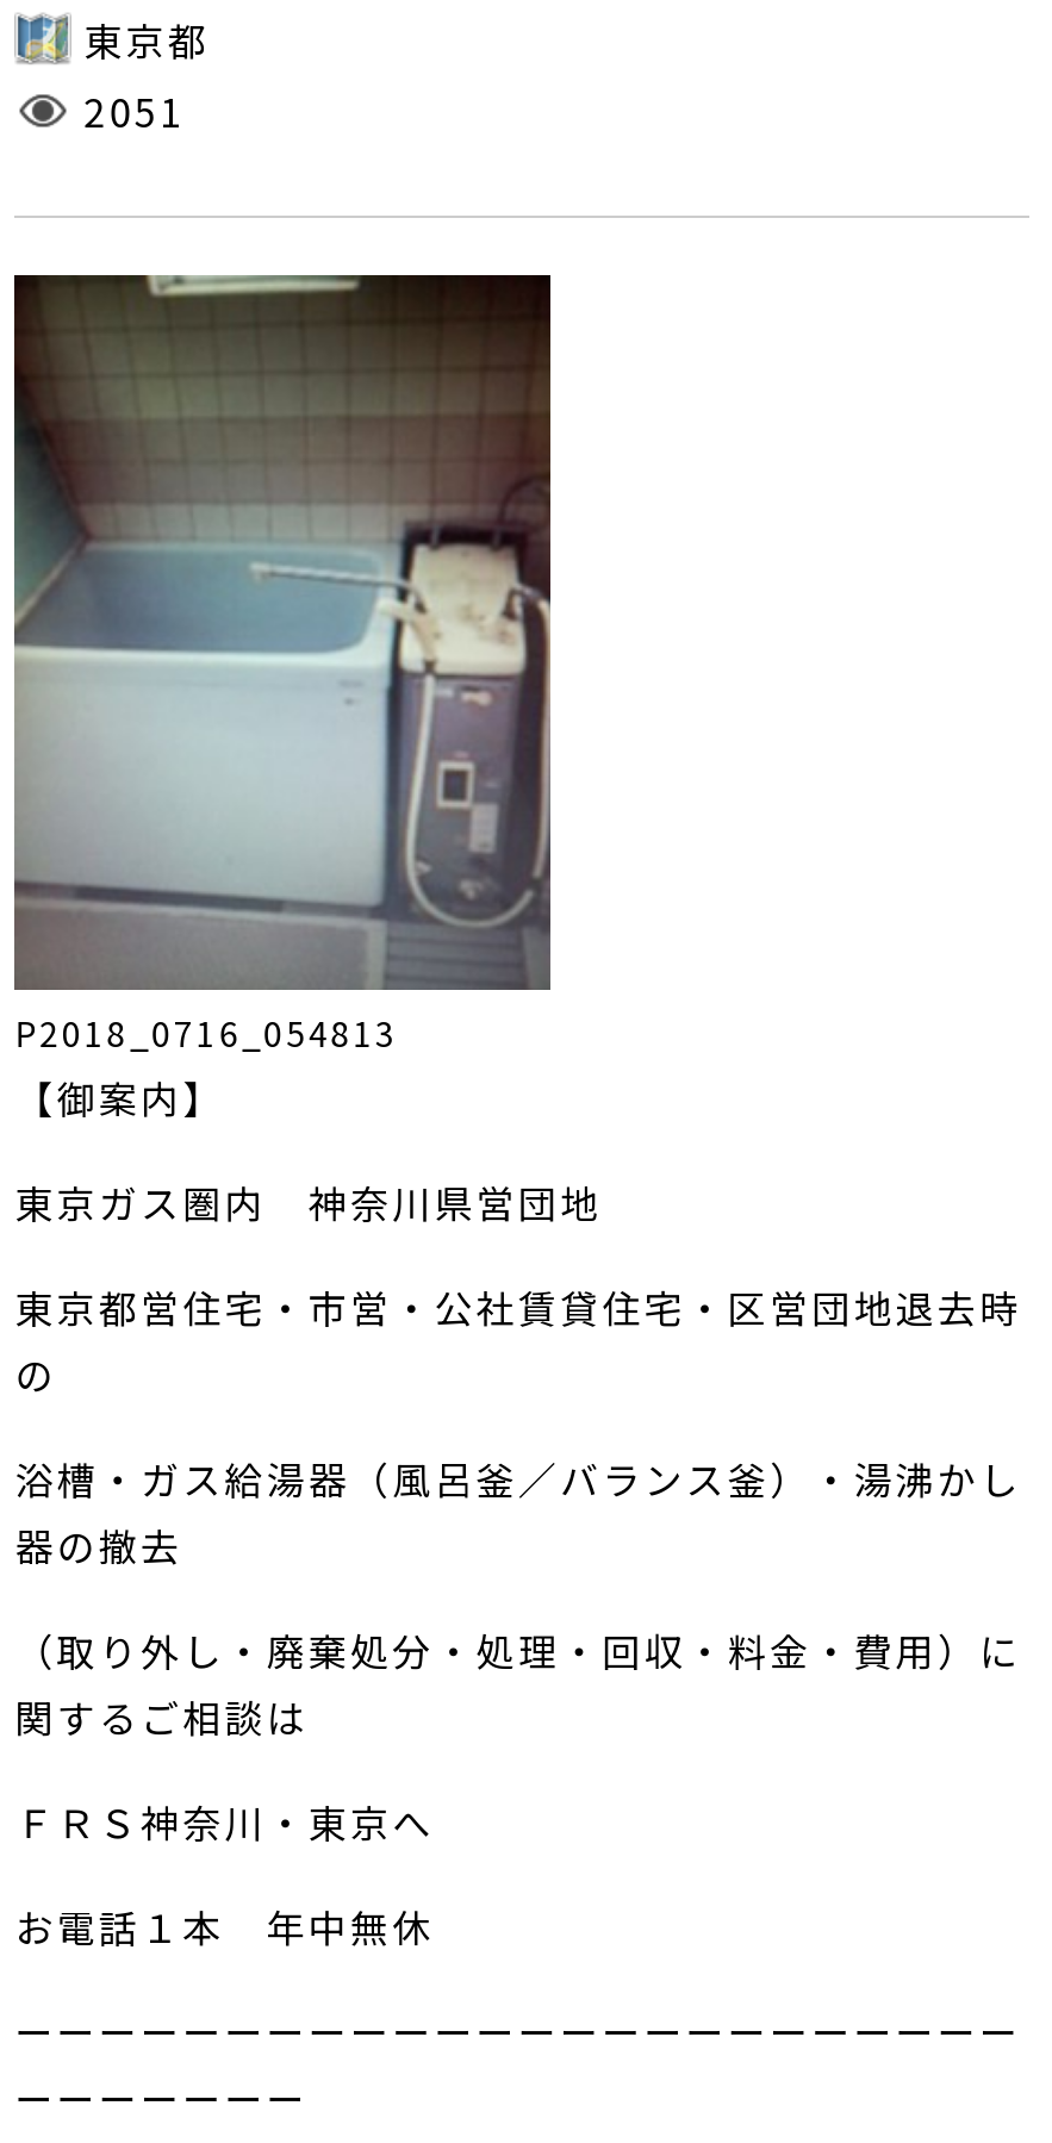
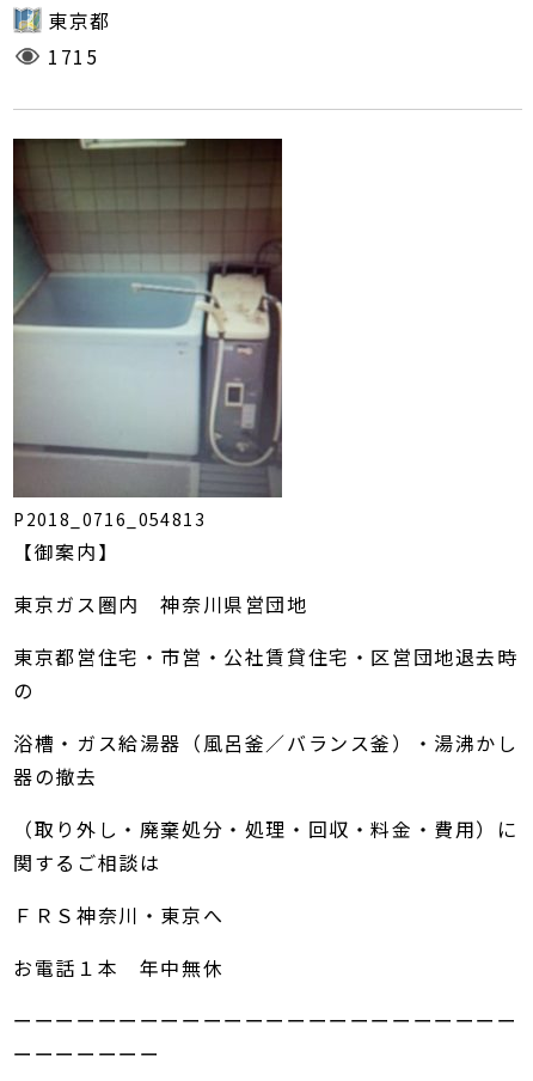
[84,83,185,140] 2051 -> [48,42,99,71] 1715

